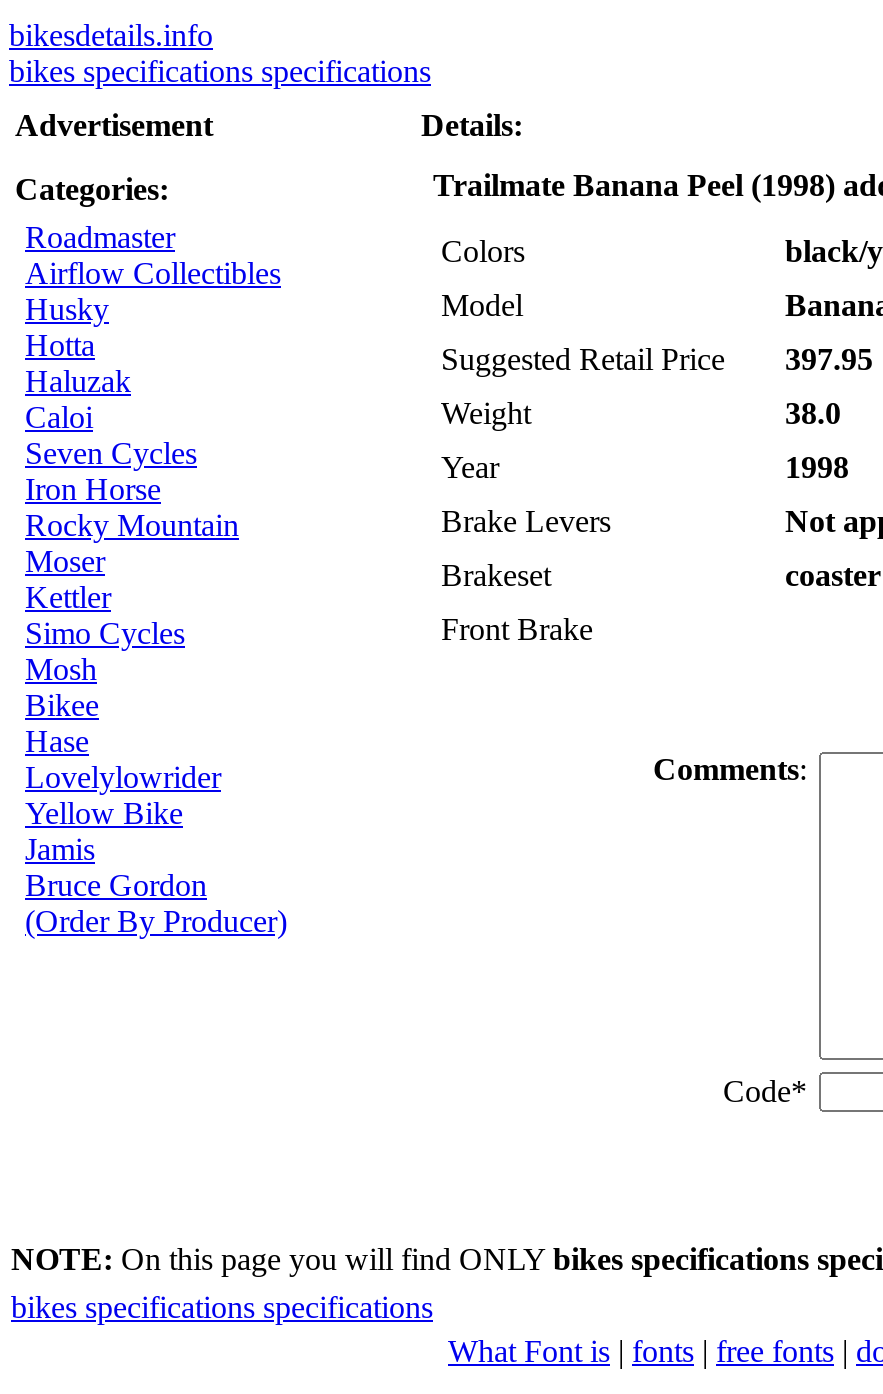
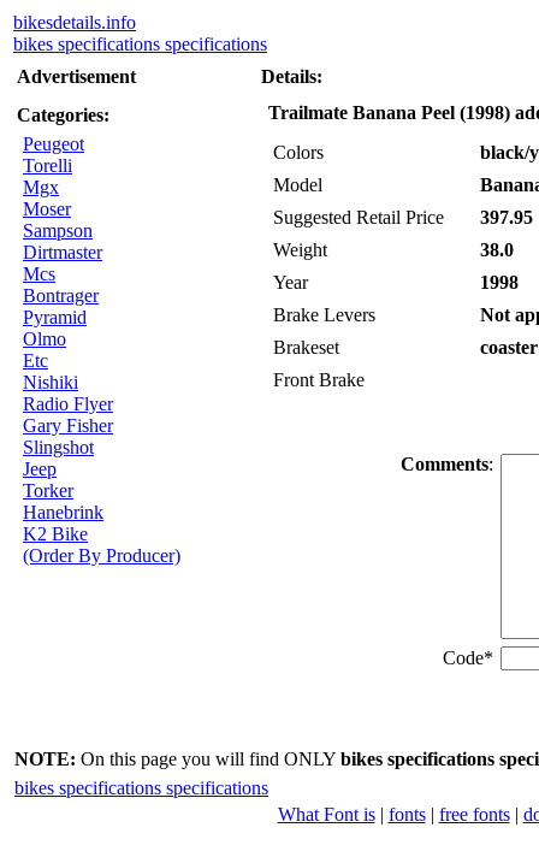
[25,220,281,542] Roadmaster | Airflow Collectibles | Husky | Hotta | Haluzak | Caloi | Seven Cycles | Iron Horse | Rocky Mountain -> [23,134,84,197] Peugeot | Torelli | Mgx
moved [25,544,105,578] -> [23,199,71,219]: Moser
[25,580,221,902] Kettler | Simo Cycles | Mosh | Bikee | Hase | Lovelylowrider | Yellow Bike | Jamis | Bruce Gordon -> [23,220,113,544] Sampson | Dirtmaster | Mcs | Bontrager | Pyramid | Olmo | Etc | Nishiki | Radio Flyer | Gary Fisher | Slingshot | Jeep | Torker | Hanebrink | K2 Bike

